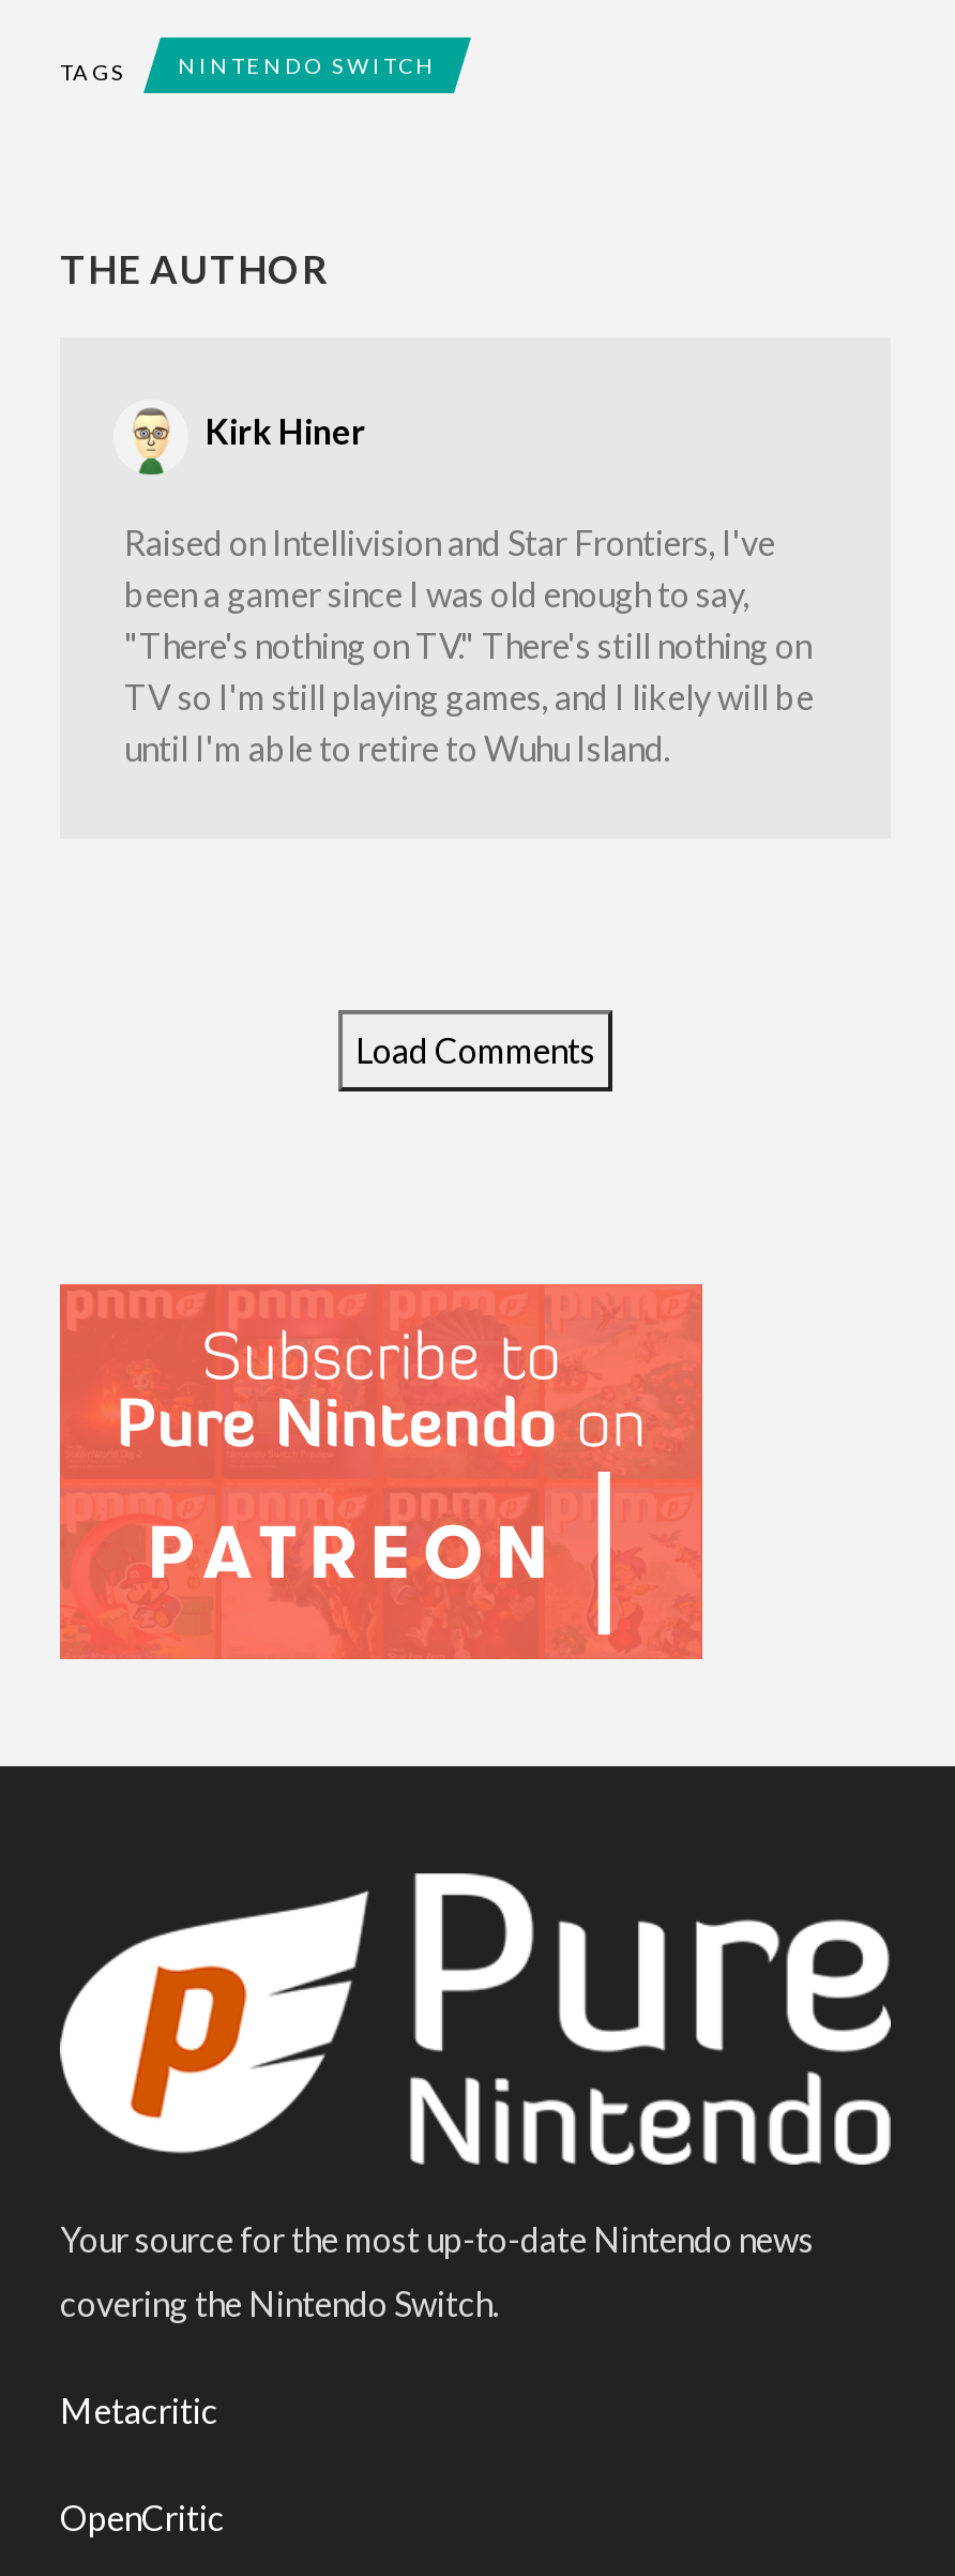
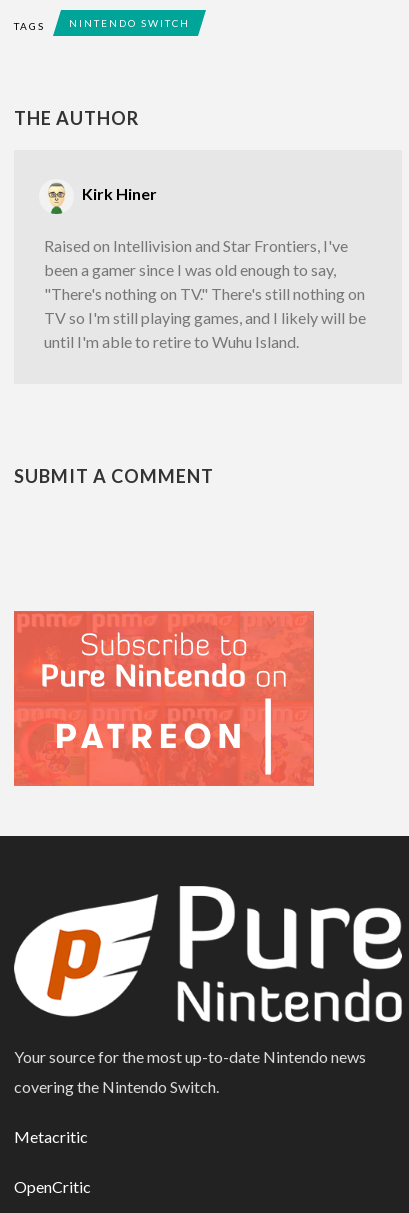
[355,1029,595,1069] Load Comments -> [14,465,214,487] SUBMIT A COMMENT

